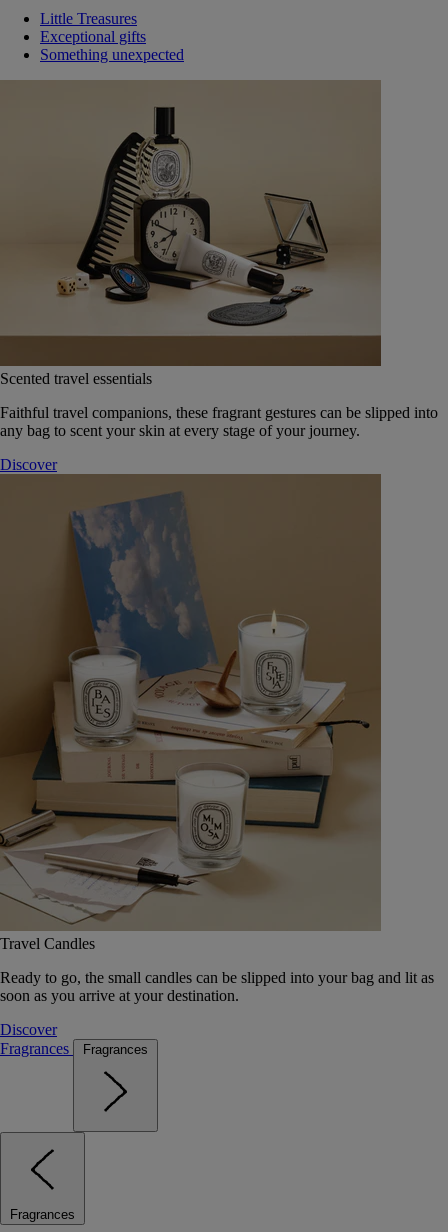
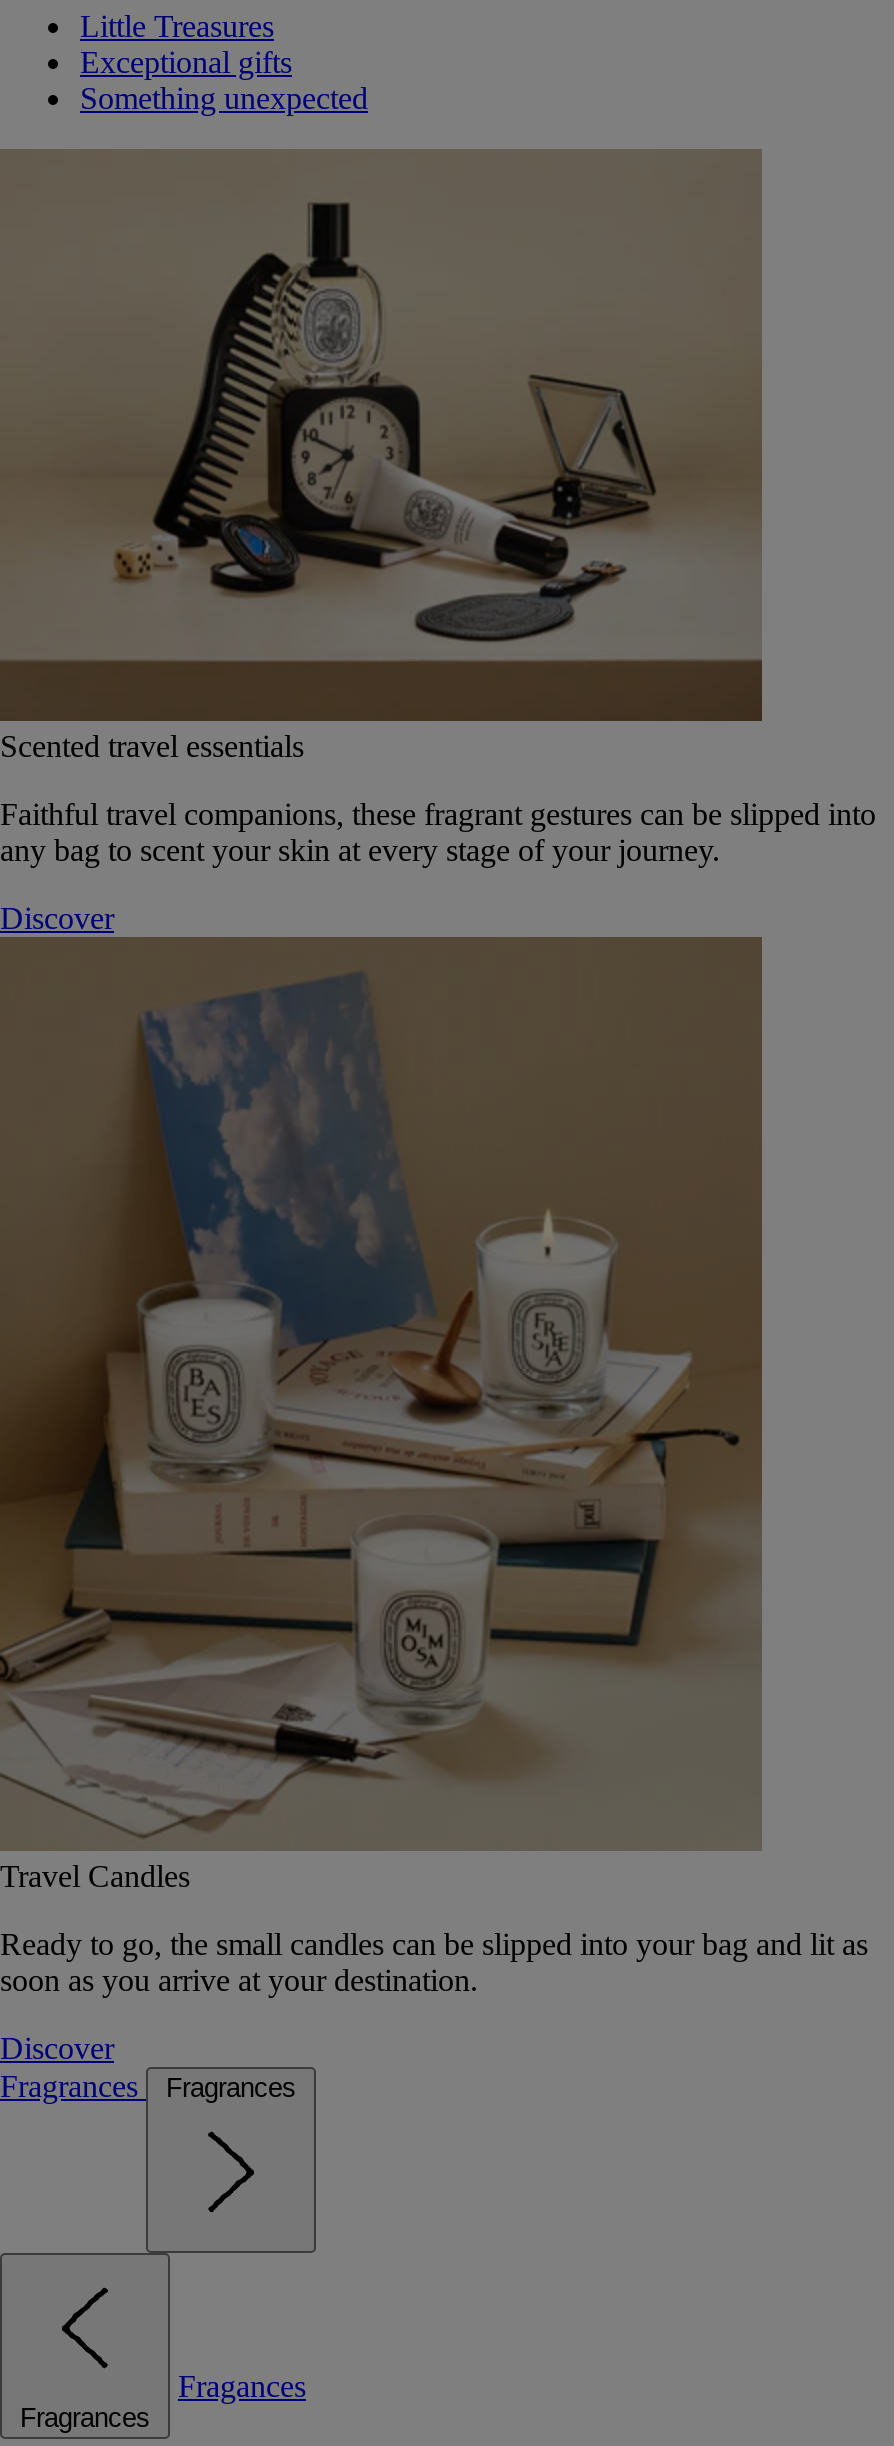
none -> [178,2369,306,2403] Fragances

